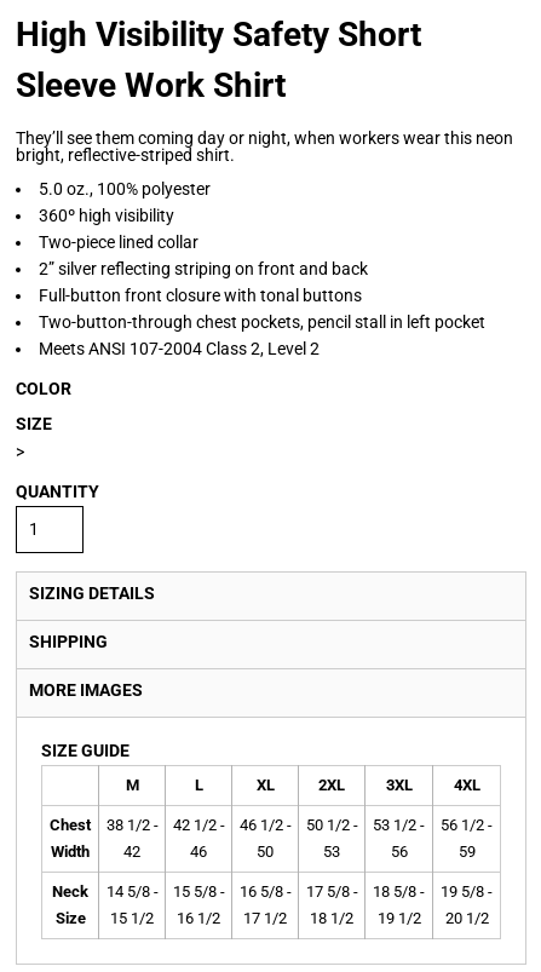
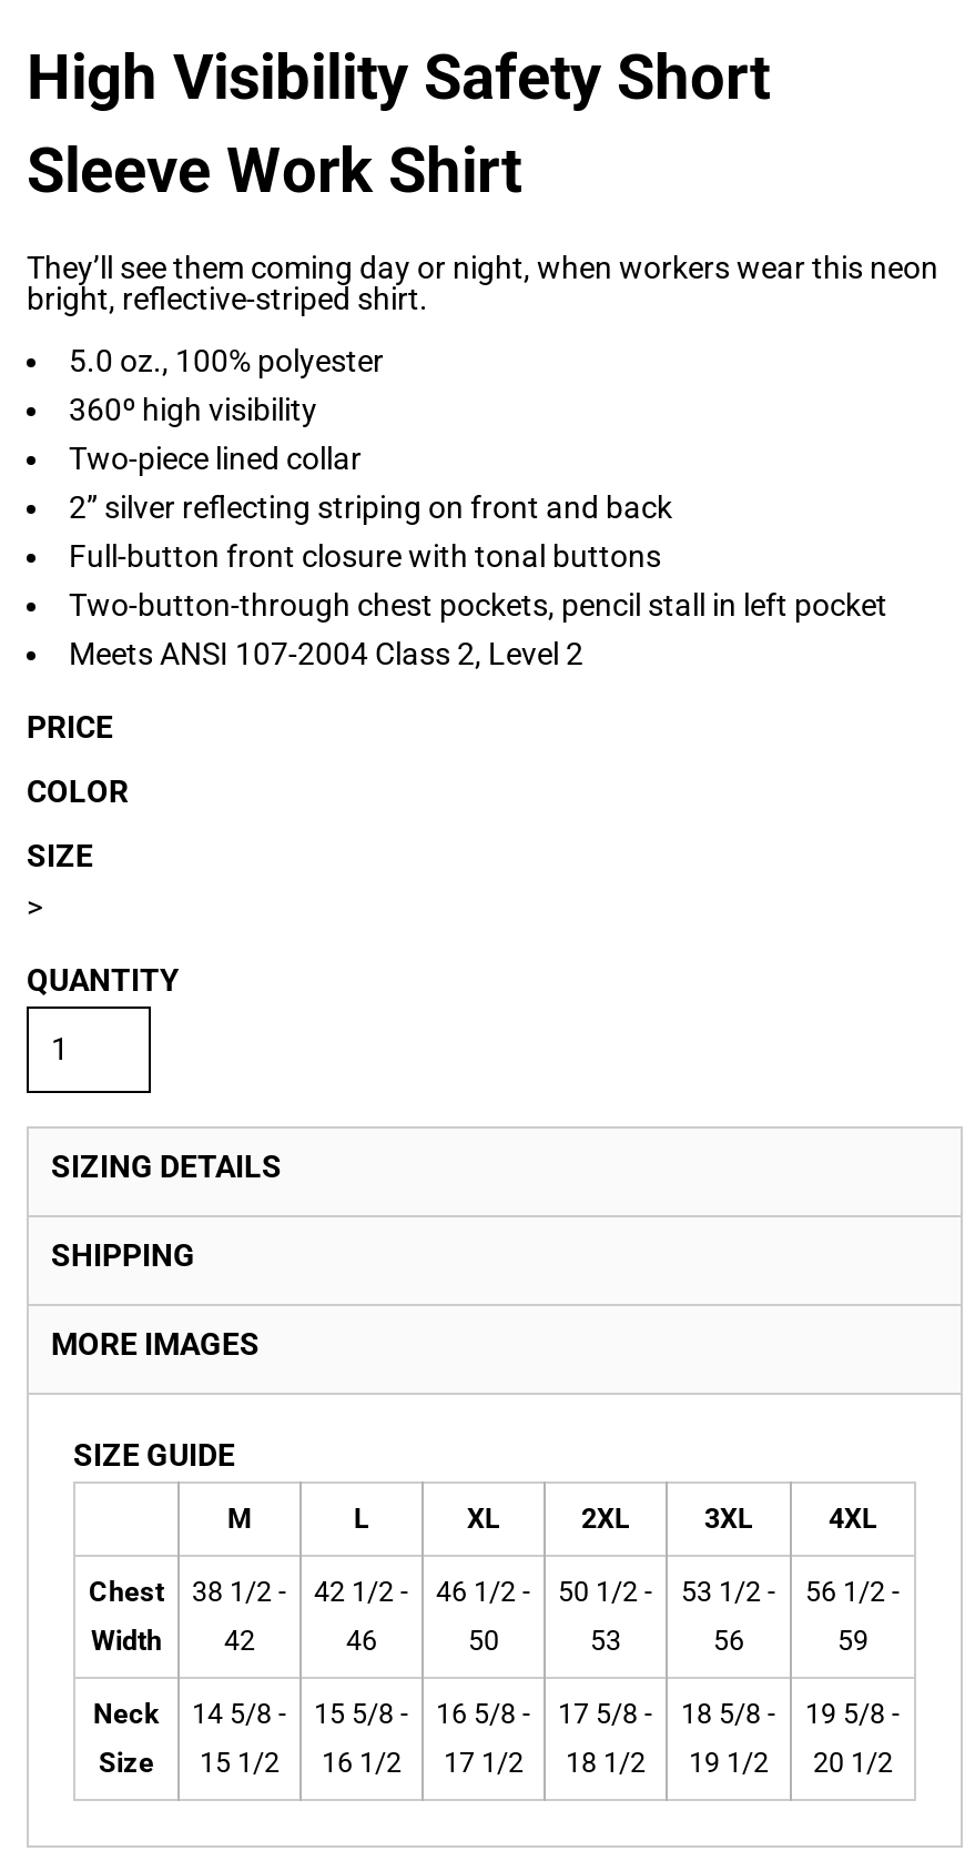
none -> [27,709,113,745] PRICE

